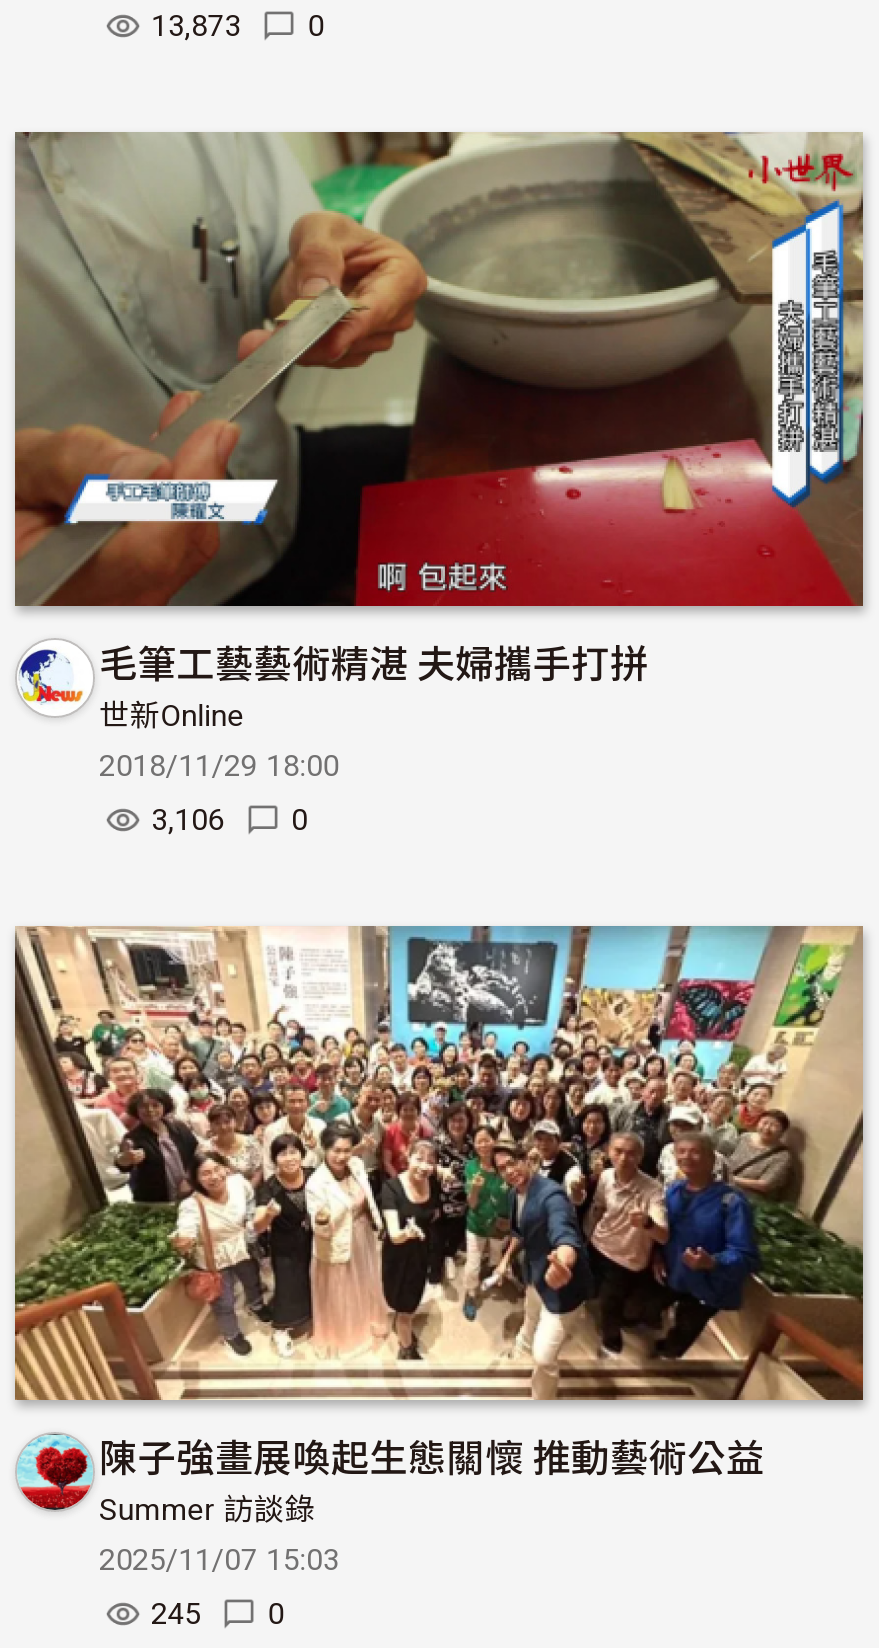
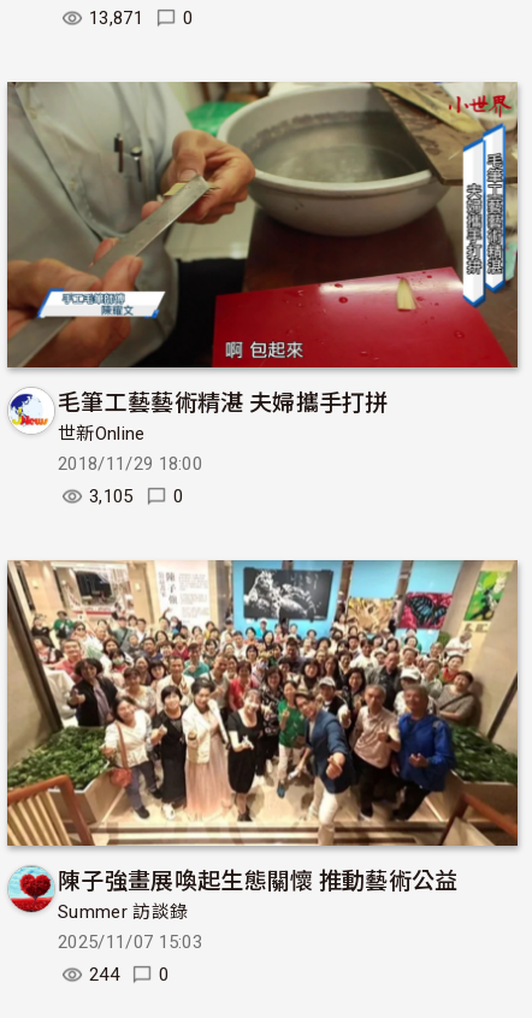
[151,9,324,45] 13,873 0 -> [89,8,193,30] 13,871 0
[151,802,308,838] 3,106 0 -> [89,486,183,507] 3,105 0
[151,1595,284,1631] 245 0 -> [89,963,169,985] 244 0

